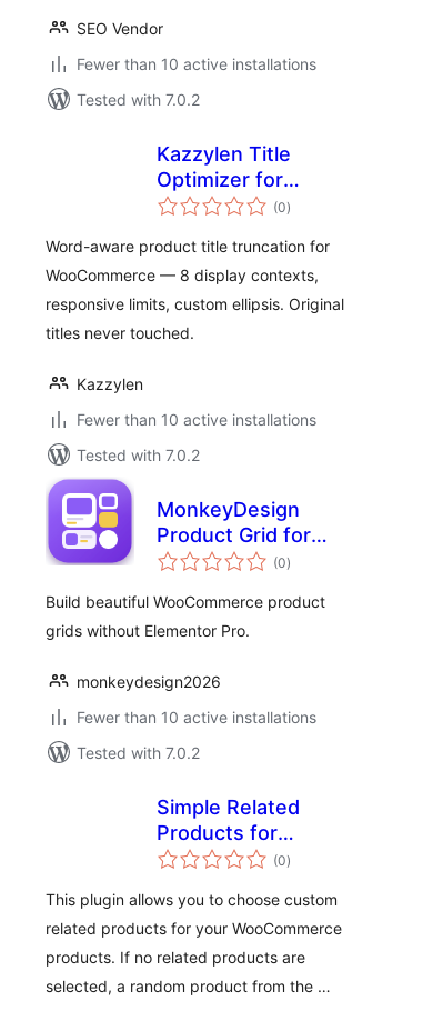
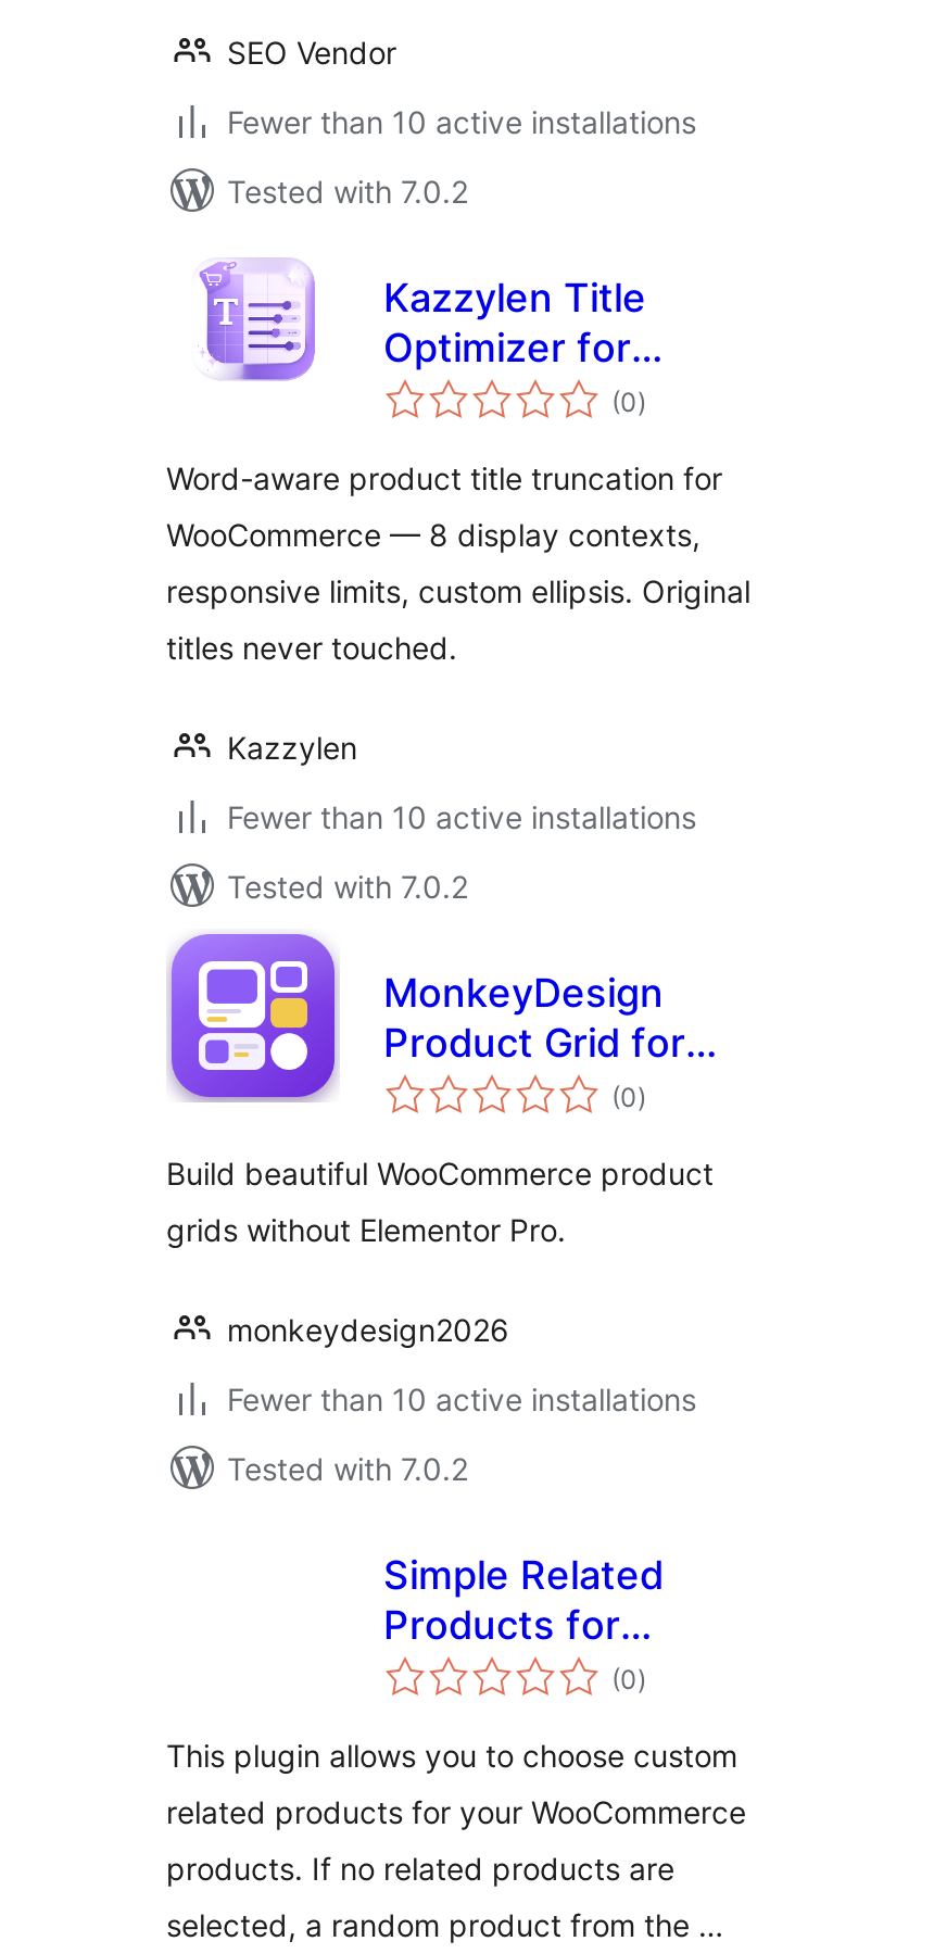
none -> [197,257,318,383] [image]

